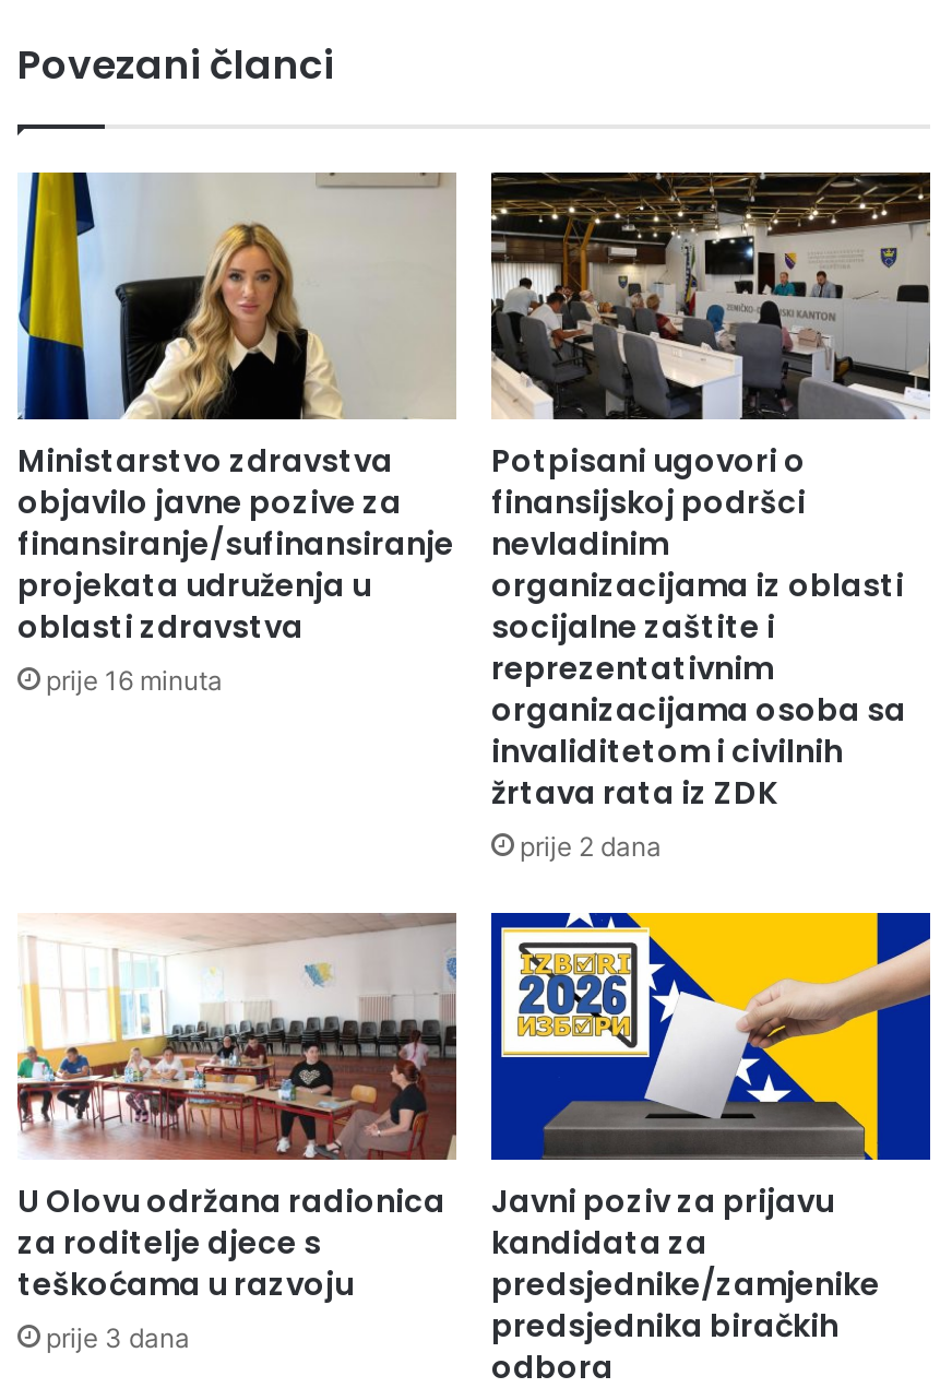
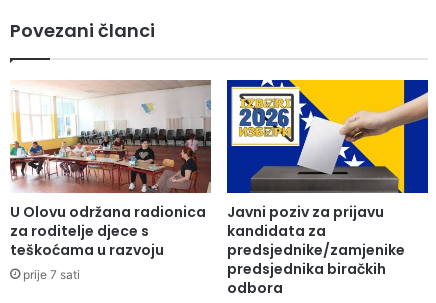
[17,170,456,697] [image] | Ministarstvo zdravstva | objavilo javne pozive za | finansiranje/sufinansiranje | projekata udruženja u | oblasti zdravstva | prije 16 minuta -> none
[489,170,932,863] [image] | Potpisani ugovori o | finansijskoj podršci | nevladinim | organizacijama iz oblasti | socijalne zaštite i | reprezentativnim | organizacijama osoba sa | invaliditetom i civilnih | žrtava rata iz ZDK | prije 2 dana -> none
[46,1322,190,1355] prije 3 dana -> [23,267,80,282] prije 7 sati

